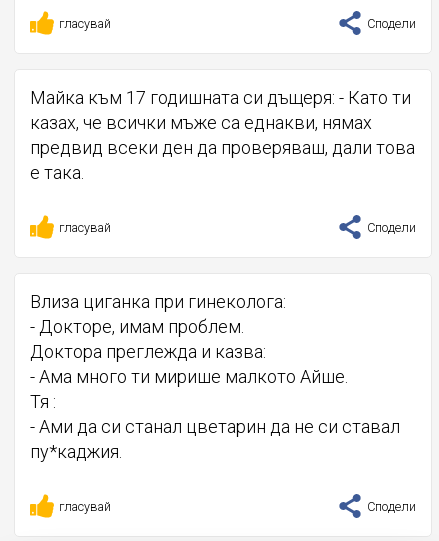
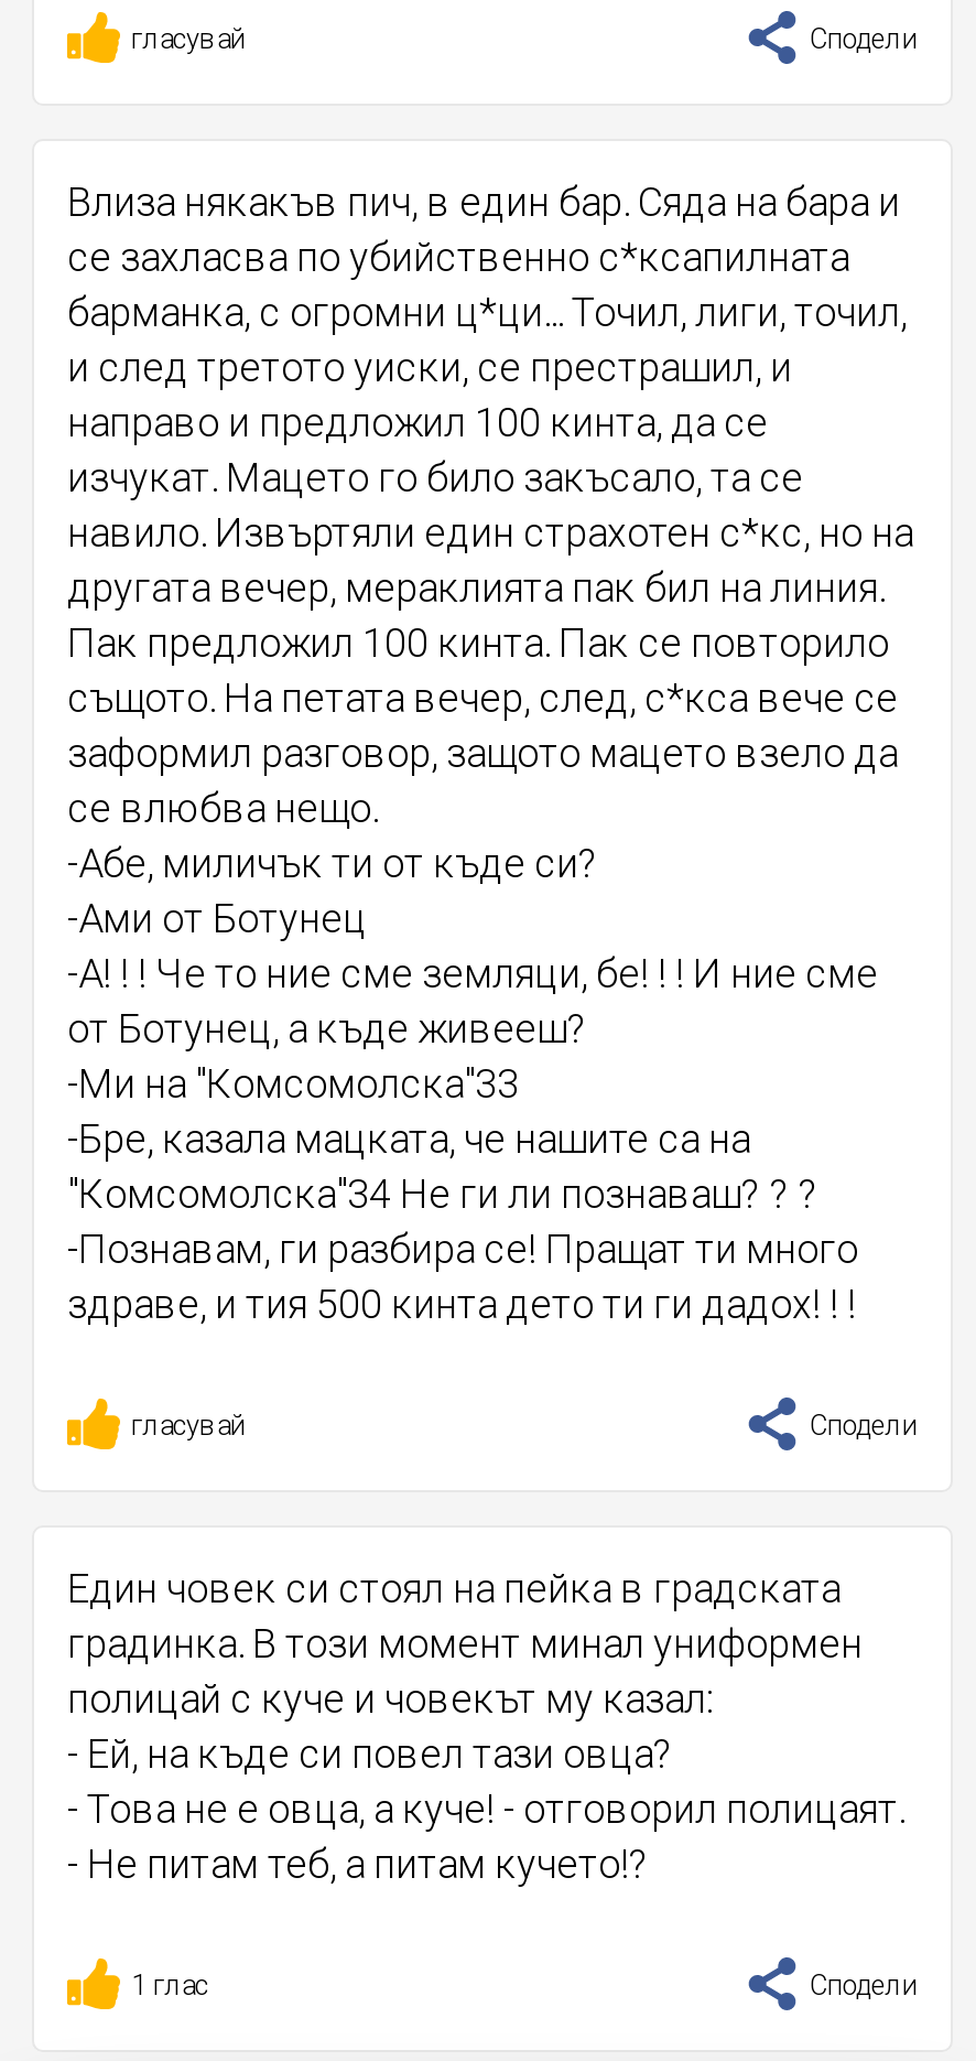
[30,87,415,183] Майка към 17 годишната си дъщеря: - Като ти | казах, че всички мъже са еднакви, нямах | предвид всеки ден да проверяваш, дали това | е така. -> [67,178,913,1327] Влиза някакъв пич, в един бар. Сяда на бара и | се захласва по убийственно с*ксапилната | барманка, с огромни ц*ци... Точил, лиги, точил, | и след третото уиски, се престрашил, и | направо и предложил 100 кинта, да се | изчукат. Мацето го било закъсало, та се | навило. Извъртяли един страхотен с*кс, но на | другата вечер, мераклията пак бил на линия. | Пак предложил 100 кинта. Пак се повторило | същото. На петата вечер, след, с*кса вече се | заформил разговор, защото мацето взело да | се влюбва нещо. | -Абе, миличък ти от къде си? | -Ами от Ботунец | -А! ! ! Че то ние сме земляци, бе! ! ! И ние сме | от Ботунец, а къде живееш? | -Ми на "Комсомолска"33 | -Бре, казала мацката, че нашите са на | "Комсомолска"34 Не ги ли познаваш? ? ? | -Познавам, ги разбира се! Пращат ти много | здраве, и тия 500 кинта дето ти ги дадох! ! !
moved [59,220,416,235] -> [131,1408,918,1441]: гласувай | Сподели
[30,291,400,462] Влиза циганка при гинеколога: | - Докторе, имам проблем. | Доктора преглежда и казва: | - Ама много ти мирише малкото Айше. | Тя : | - Ами да си станал цветарин да не си ставал | пу*каджия. -> [67,1565,904,1887] Един човек си стоял на пейка в градската | градинка. В този момент минал униформен | полицай с куче и човекът му казал: | - Ей, на къде си повел тази овца? | - Това не е овца, а куче! - отговорил полицаят. | - Не питам теб, а питам кучето!?
[59,499,111,514] гласувай -> [131,1968,208,2001] 1 глас

